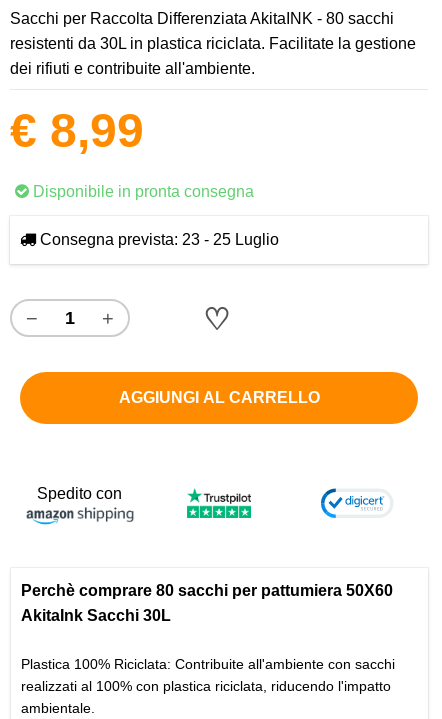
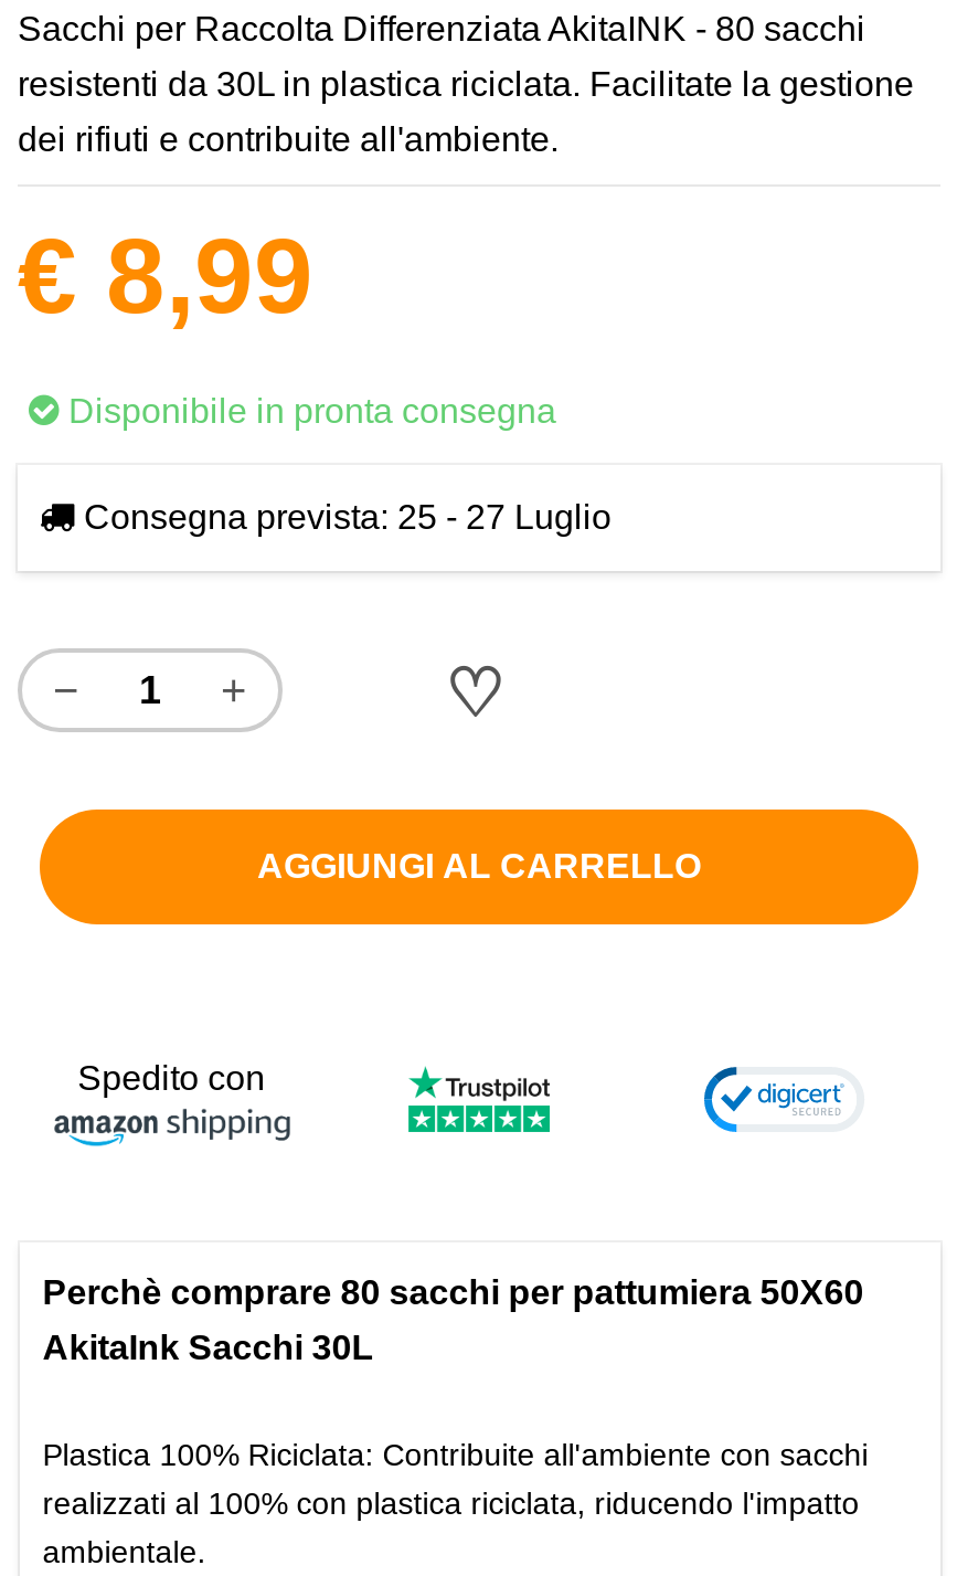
[36,231,279,248] Consegna prevista: 23 - 25 Luglio -> [75,498,612,535] Consegna prevista: 25 - 27 Luglio

